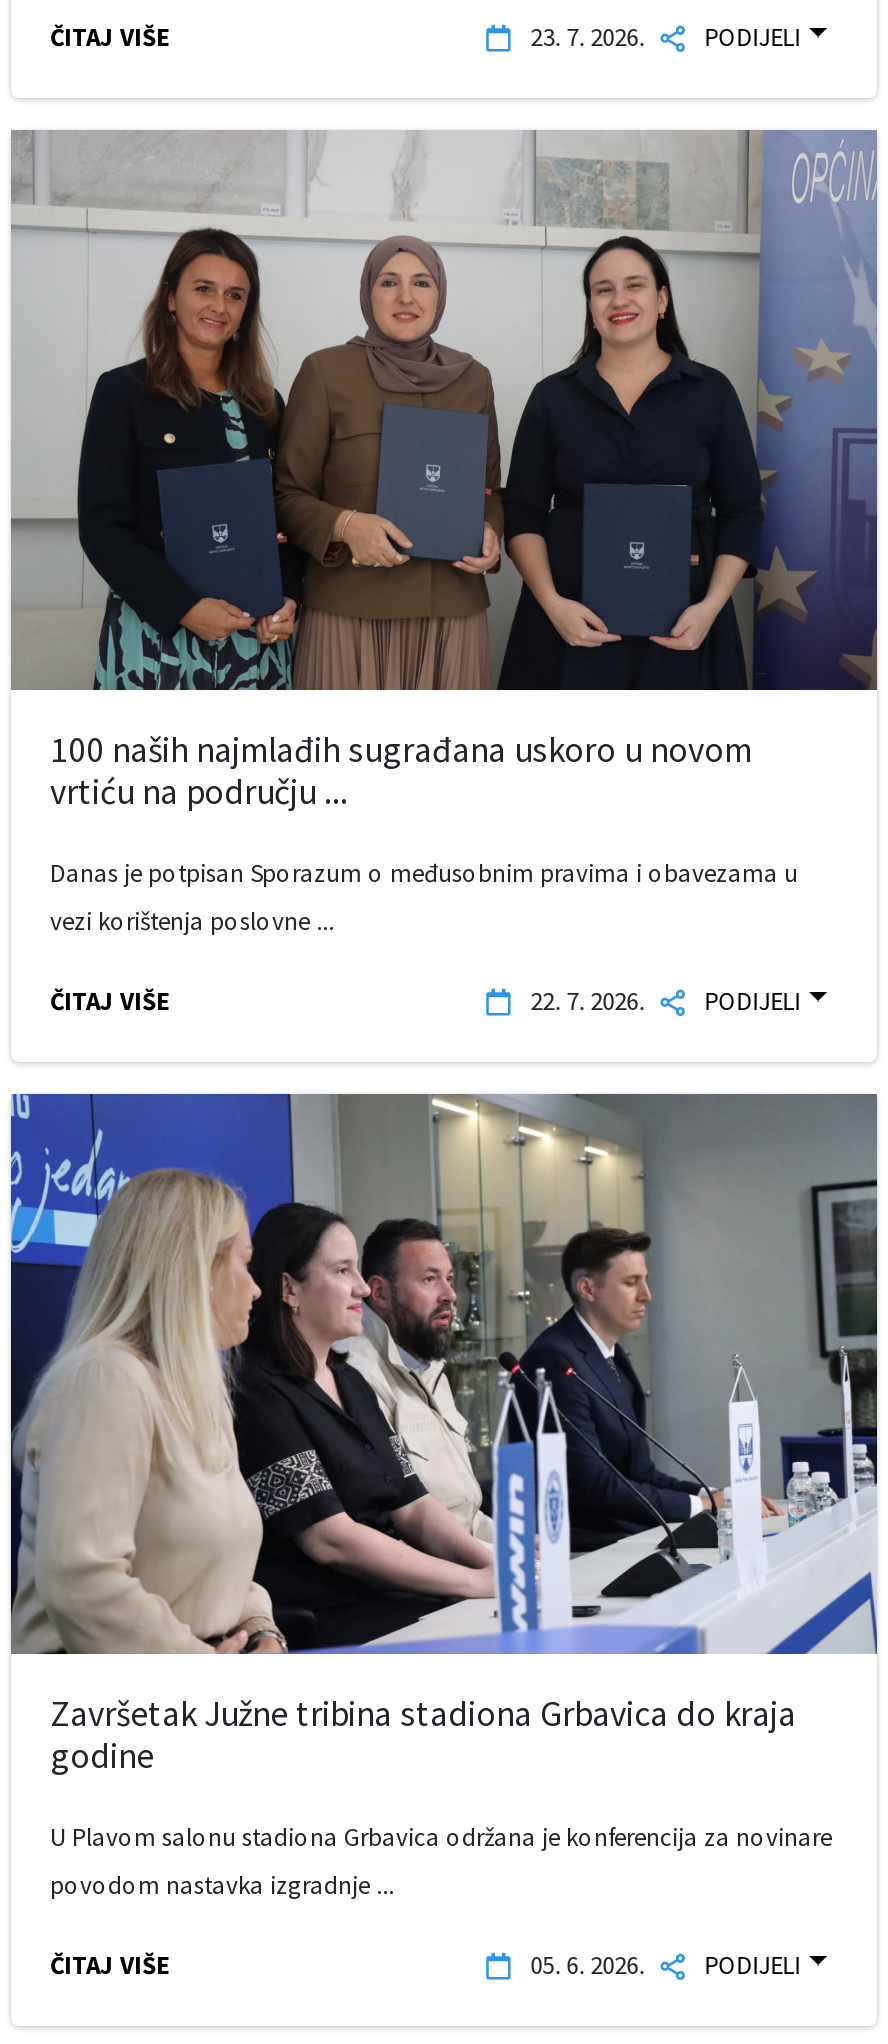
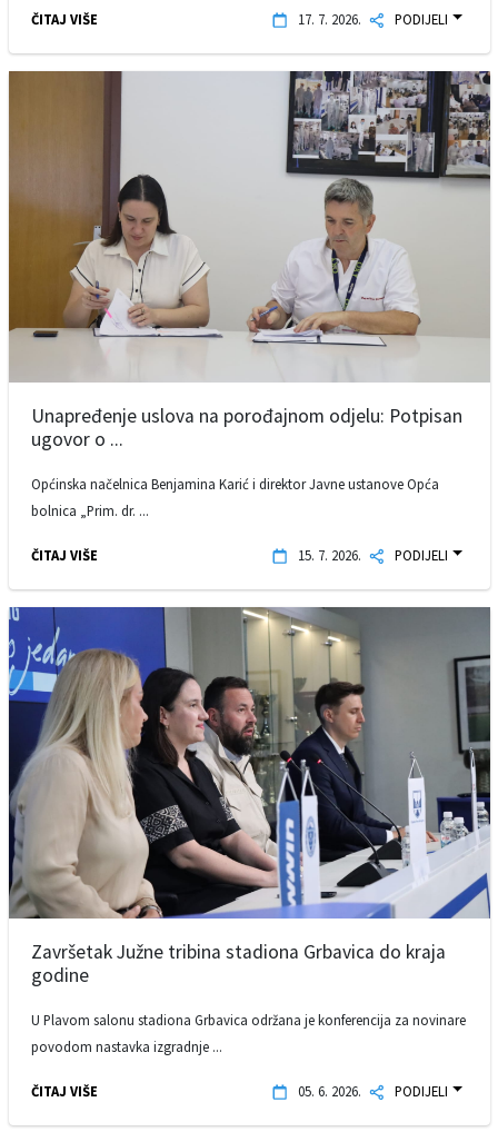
[525,21,801,53] 23. 7. 2026. PODIJELI -> [294,10,448,28] 17. 7. 2026. PODIJELI
[9,130,879,815] [image] | 100 naših najmlađih sugrađana uskoro u novom | vrtiću na području ... -> [8,71,491,452] [image] | Unapređenje uslova na porođajnom odjelu: Potpisan | ugovor o ...
[50,857,798,889] Danas je potpisan Sporazum o međusobnim pravima i obavezama u -> [31,475,439,493] Općinska načelnica Benjamina Karić i direktor Javne ustanove Opća
[50,905,334,937] vezi korištenja poslovne ... -> [31,502,148,520] bolnica „Prim. dr. ...
[525,985,801,1017] 22. 7. 2026. PODIJELI -> [294,546,448,564] 15. 7. 2026. PODIJELI

